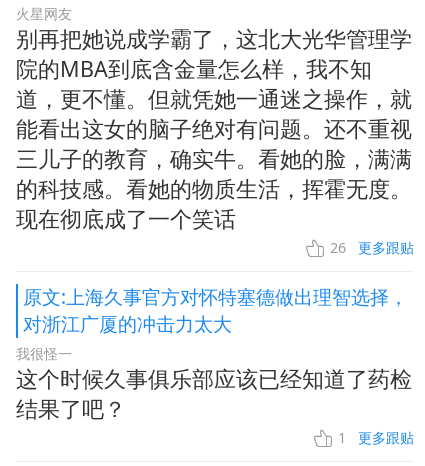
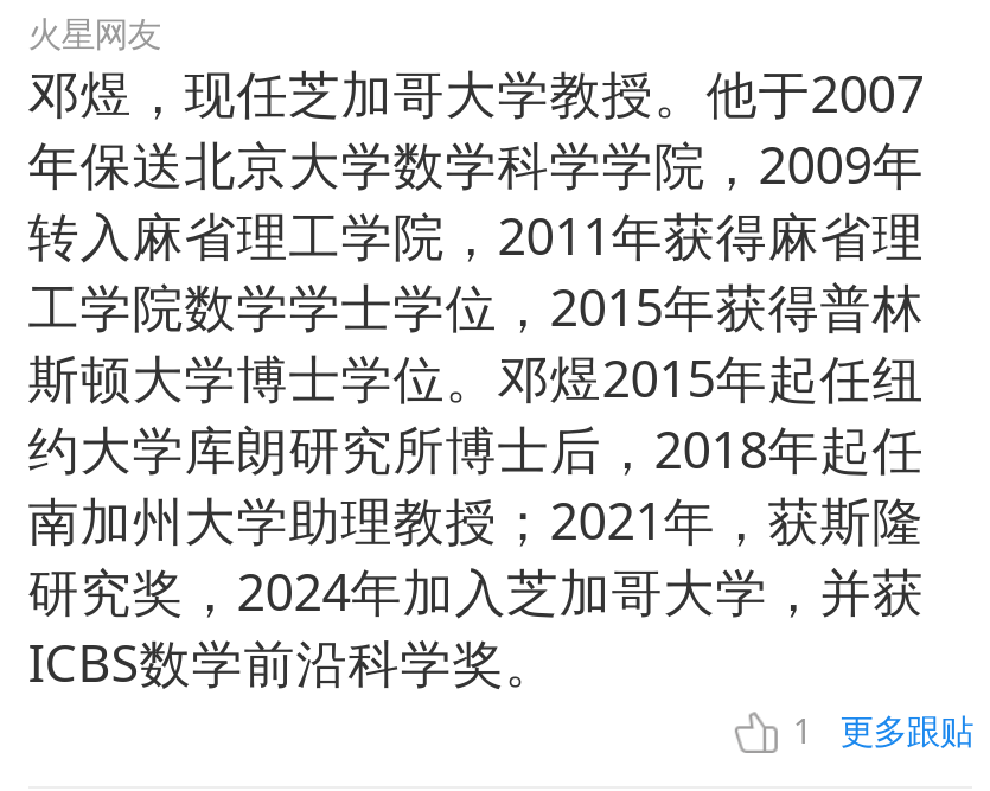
[16,24,414,423] 别再把她说成学霸了，这北大光华管理学 | 院的MBA到底含金量怎么样，我不知 | 道，更不懂。但就凭她一通迷之操作，就 | 能看出这女的脑子绝对有问题。还不重视 | 三儿子的教育，确实牛。看她的脸，满满 | 的科技感。看她的物质生活，挥霍无度。 | 现在彻底成了一个笑话 | 26 | 更多跟贴 | 原文:上海久事官方对怀特塞德做出理智选择， | 对浙江广厦的冲击力太大 | 我很怪一 | 这个时候久事俱乐部应该已经知道了药检 | 结果了吧？ -> [28,57,924,695] 邓煜，现任芝加哥大学教授。他于2007 | 年保送北京大学数学科学学院，2009年 | 转入麻省理工学院，2011年获得麻省理 | 工学院数学学士学位，2015年获得普林 | 斯顿大学博士学位。邓煜2015年起任纽 | 约大学库朗研究所博士后，2018年起任 | 南加州大学助理教授；2021年，获斯隆 | 研究奖，2024年加入芝加哥大学，并获 | ICBS数学前沿科学奖。

